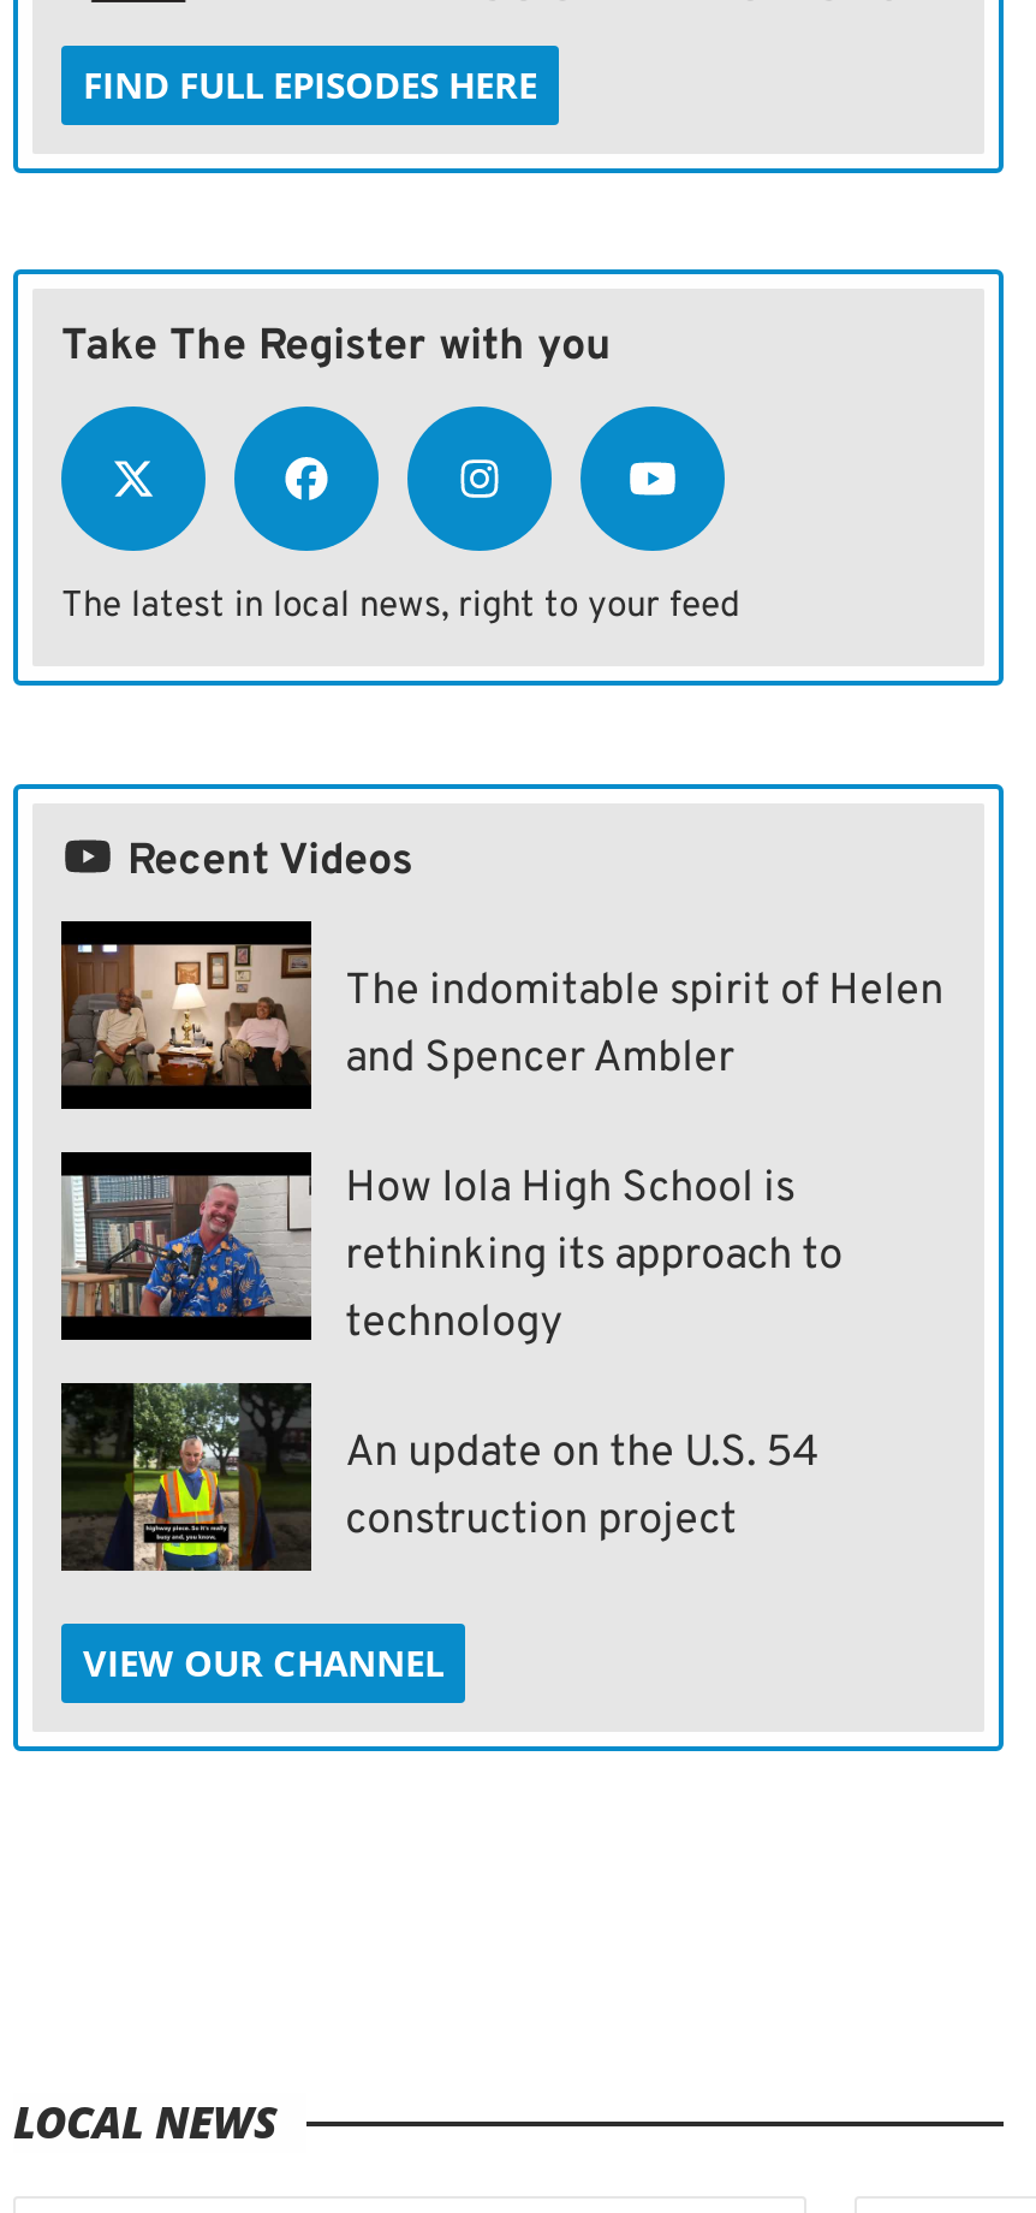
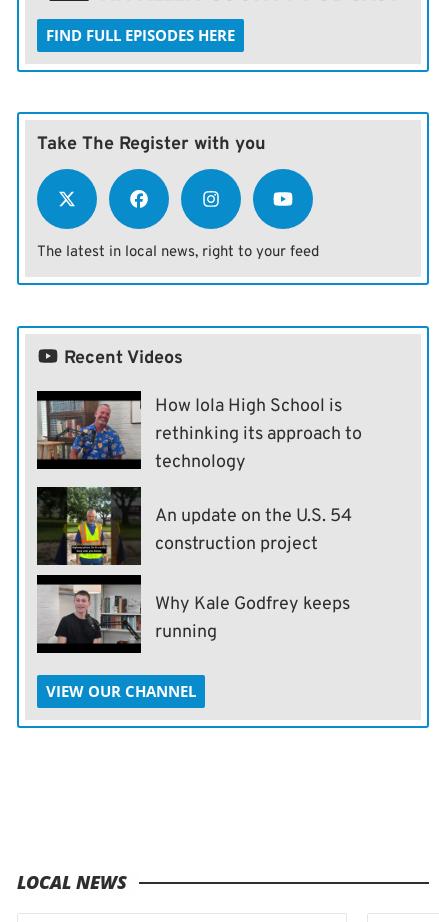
[59,919,944,1111] [image] | The indomitable spirit of Helen | and Spencer Ambler -> none
moved [59,1162,843,1549] -> [36,395,362,556]: [image] | How Iola High School is | rethinking its approach to | technology | An update on the U.S. 54 | construction project
none -> [37,574,350,653] [image] | Why Kale Godfrey keeps | running

